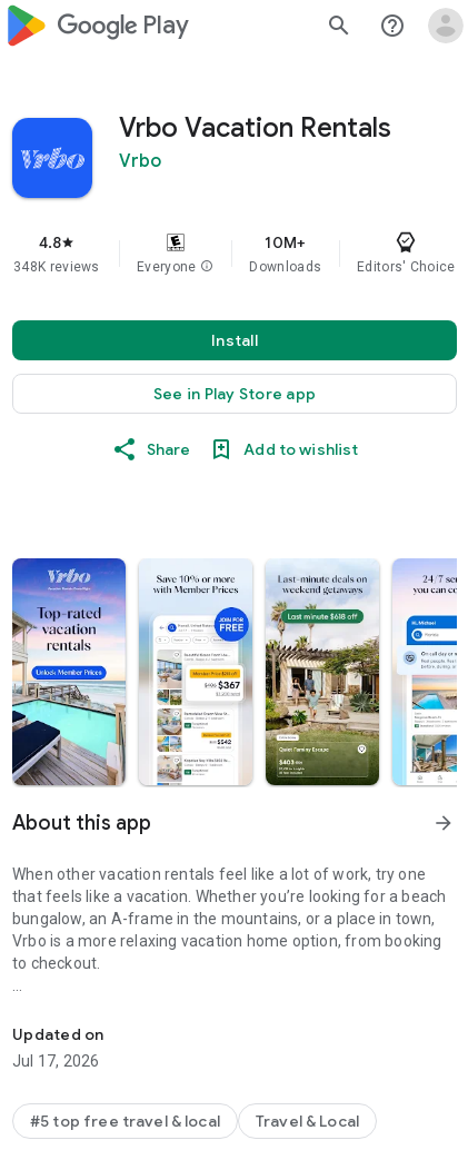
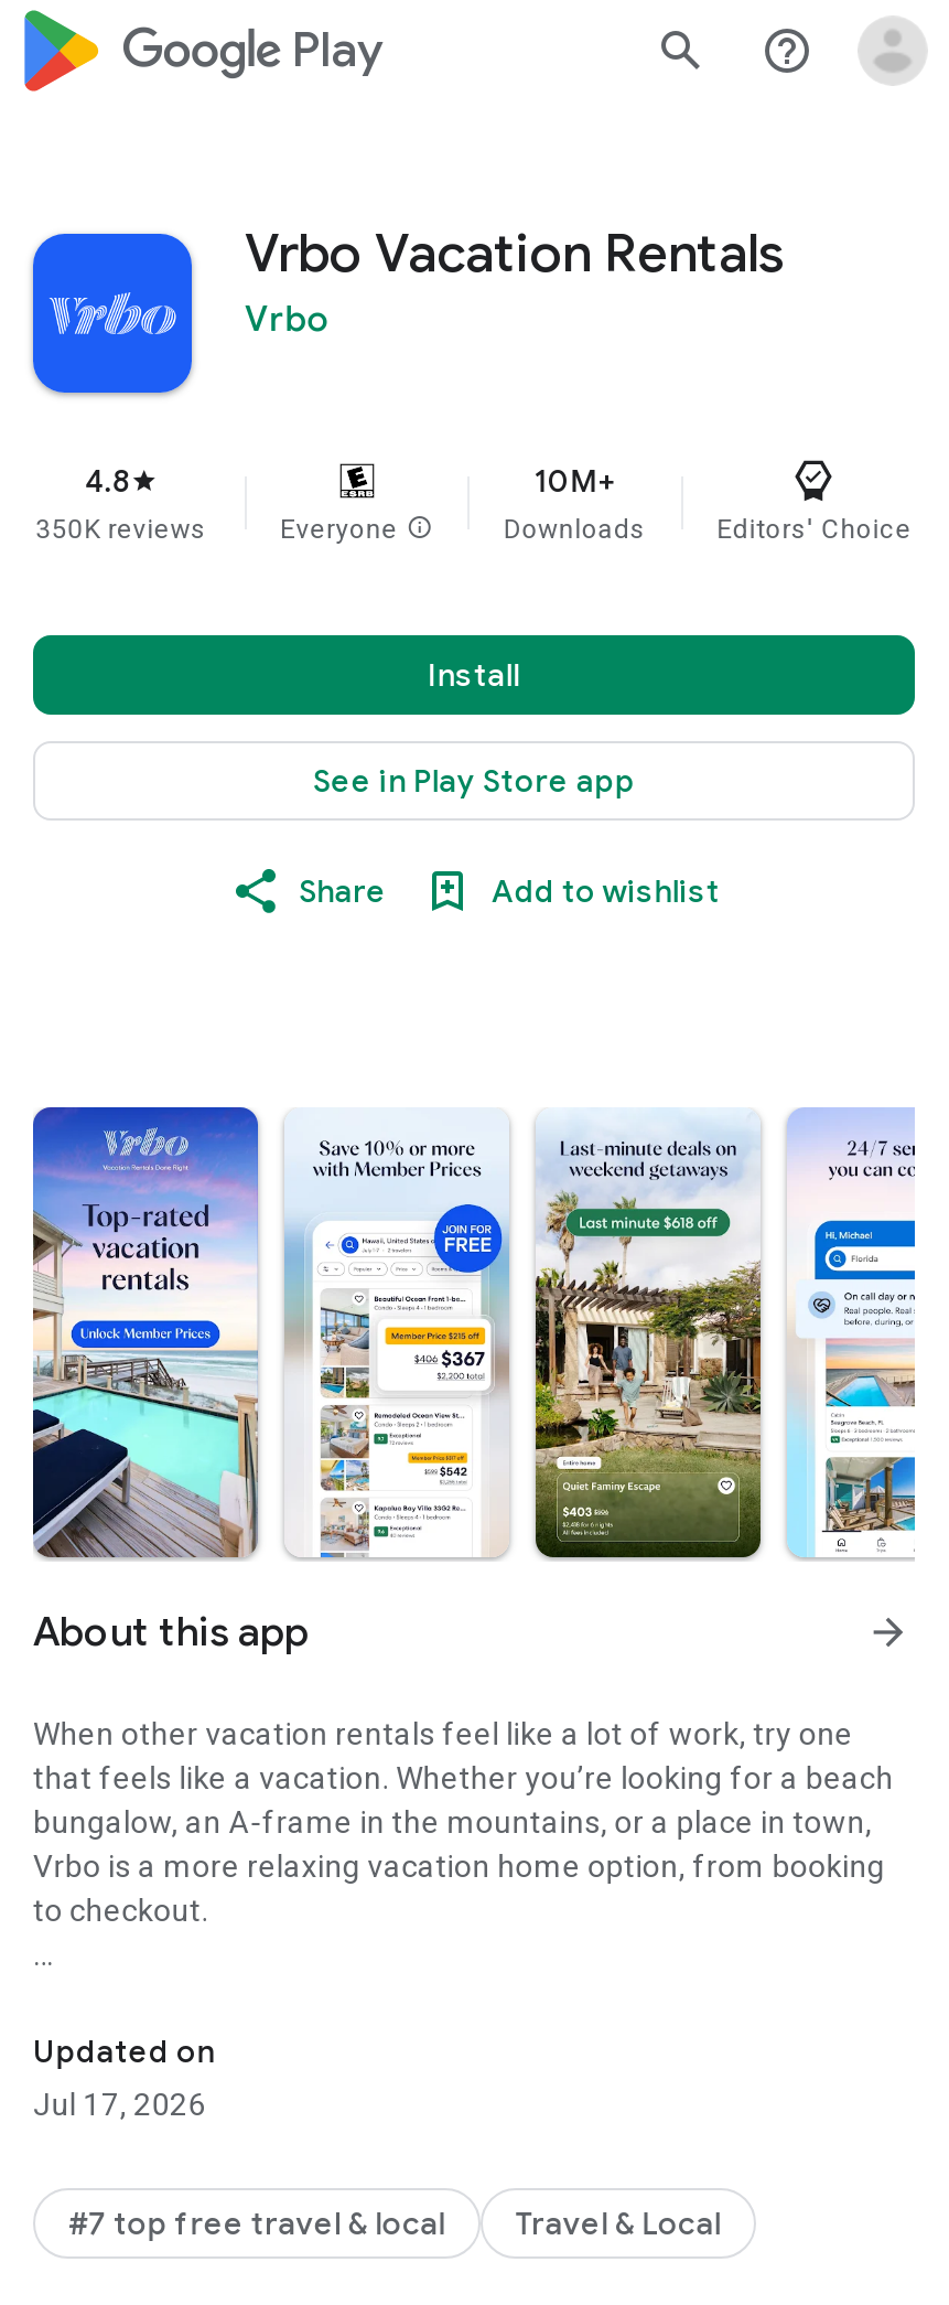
[14,259,100,275] 348K reviews -> [36,514,207,545] 350K reviews
[30,1111,220,1131] #5 top free travel & local -> [68,2204,445,2243] #7 top free travel & local

